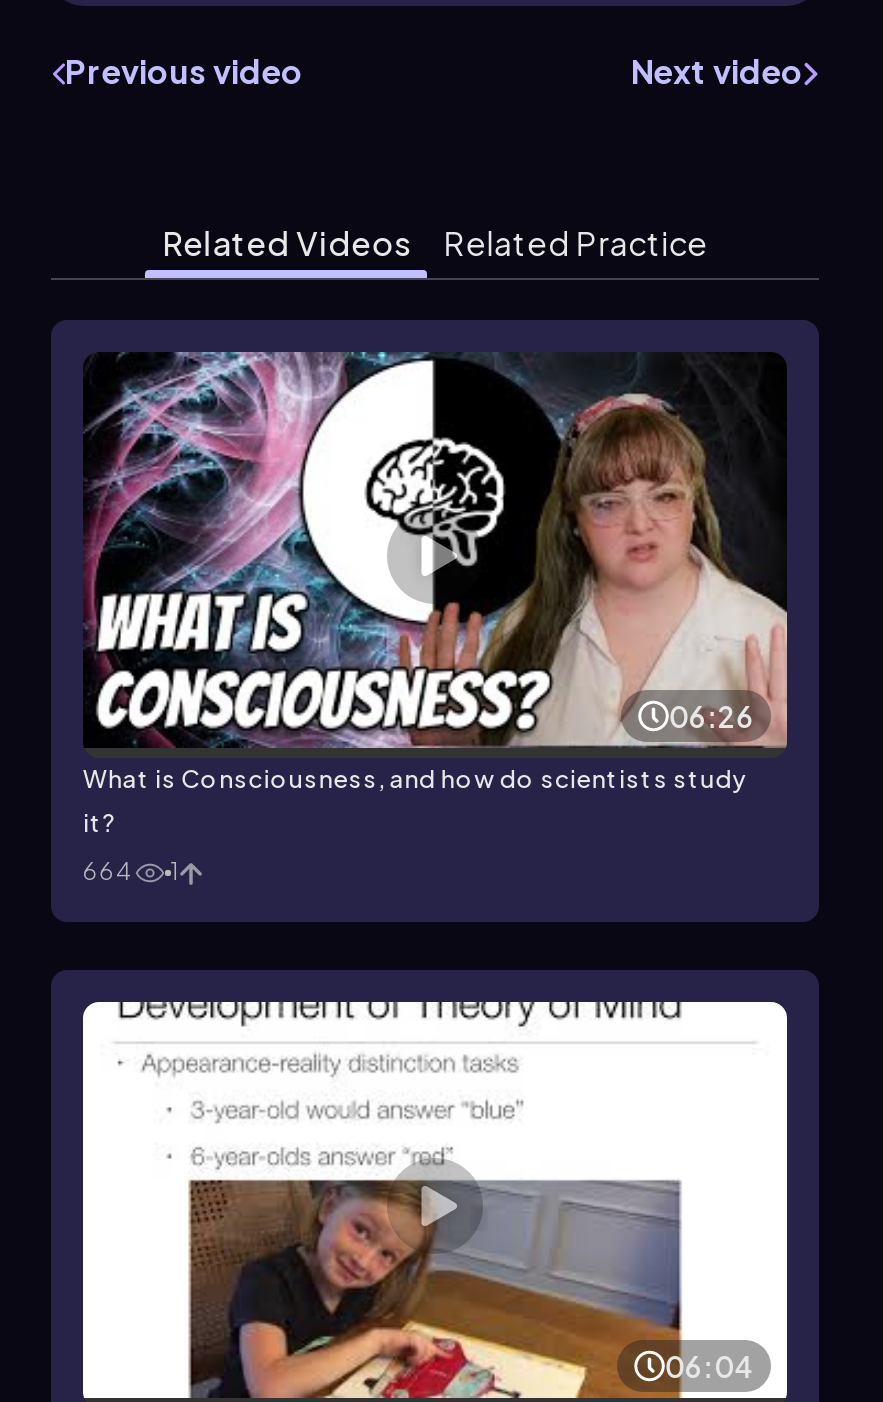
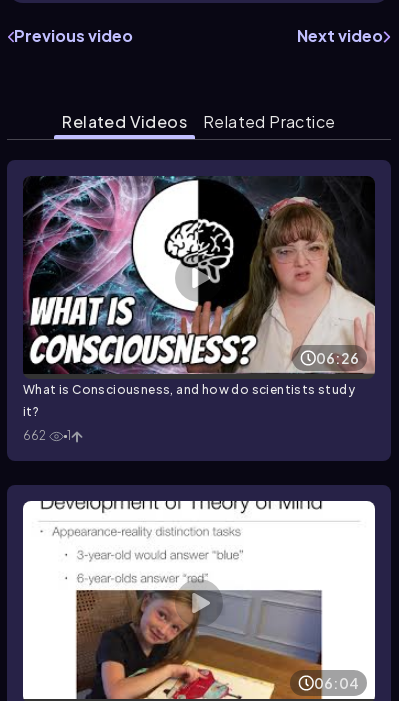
[83,856,130,886] 664 -> [23,428,47,443] 662

